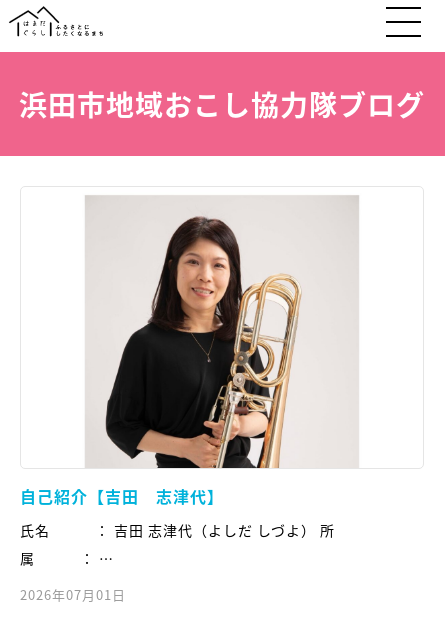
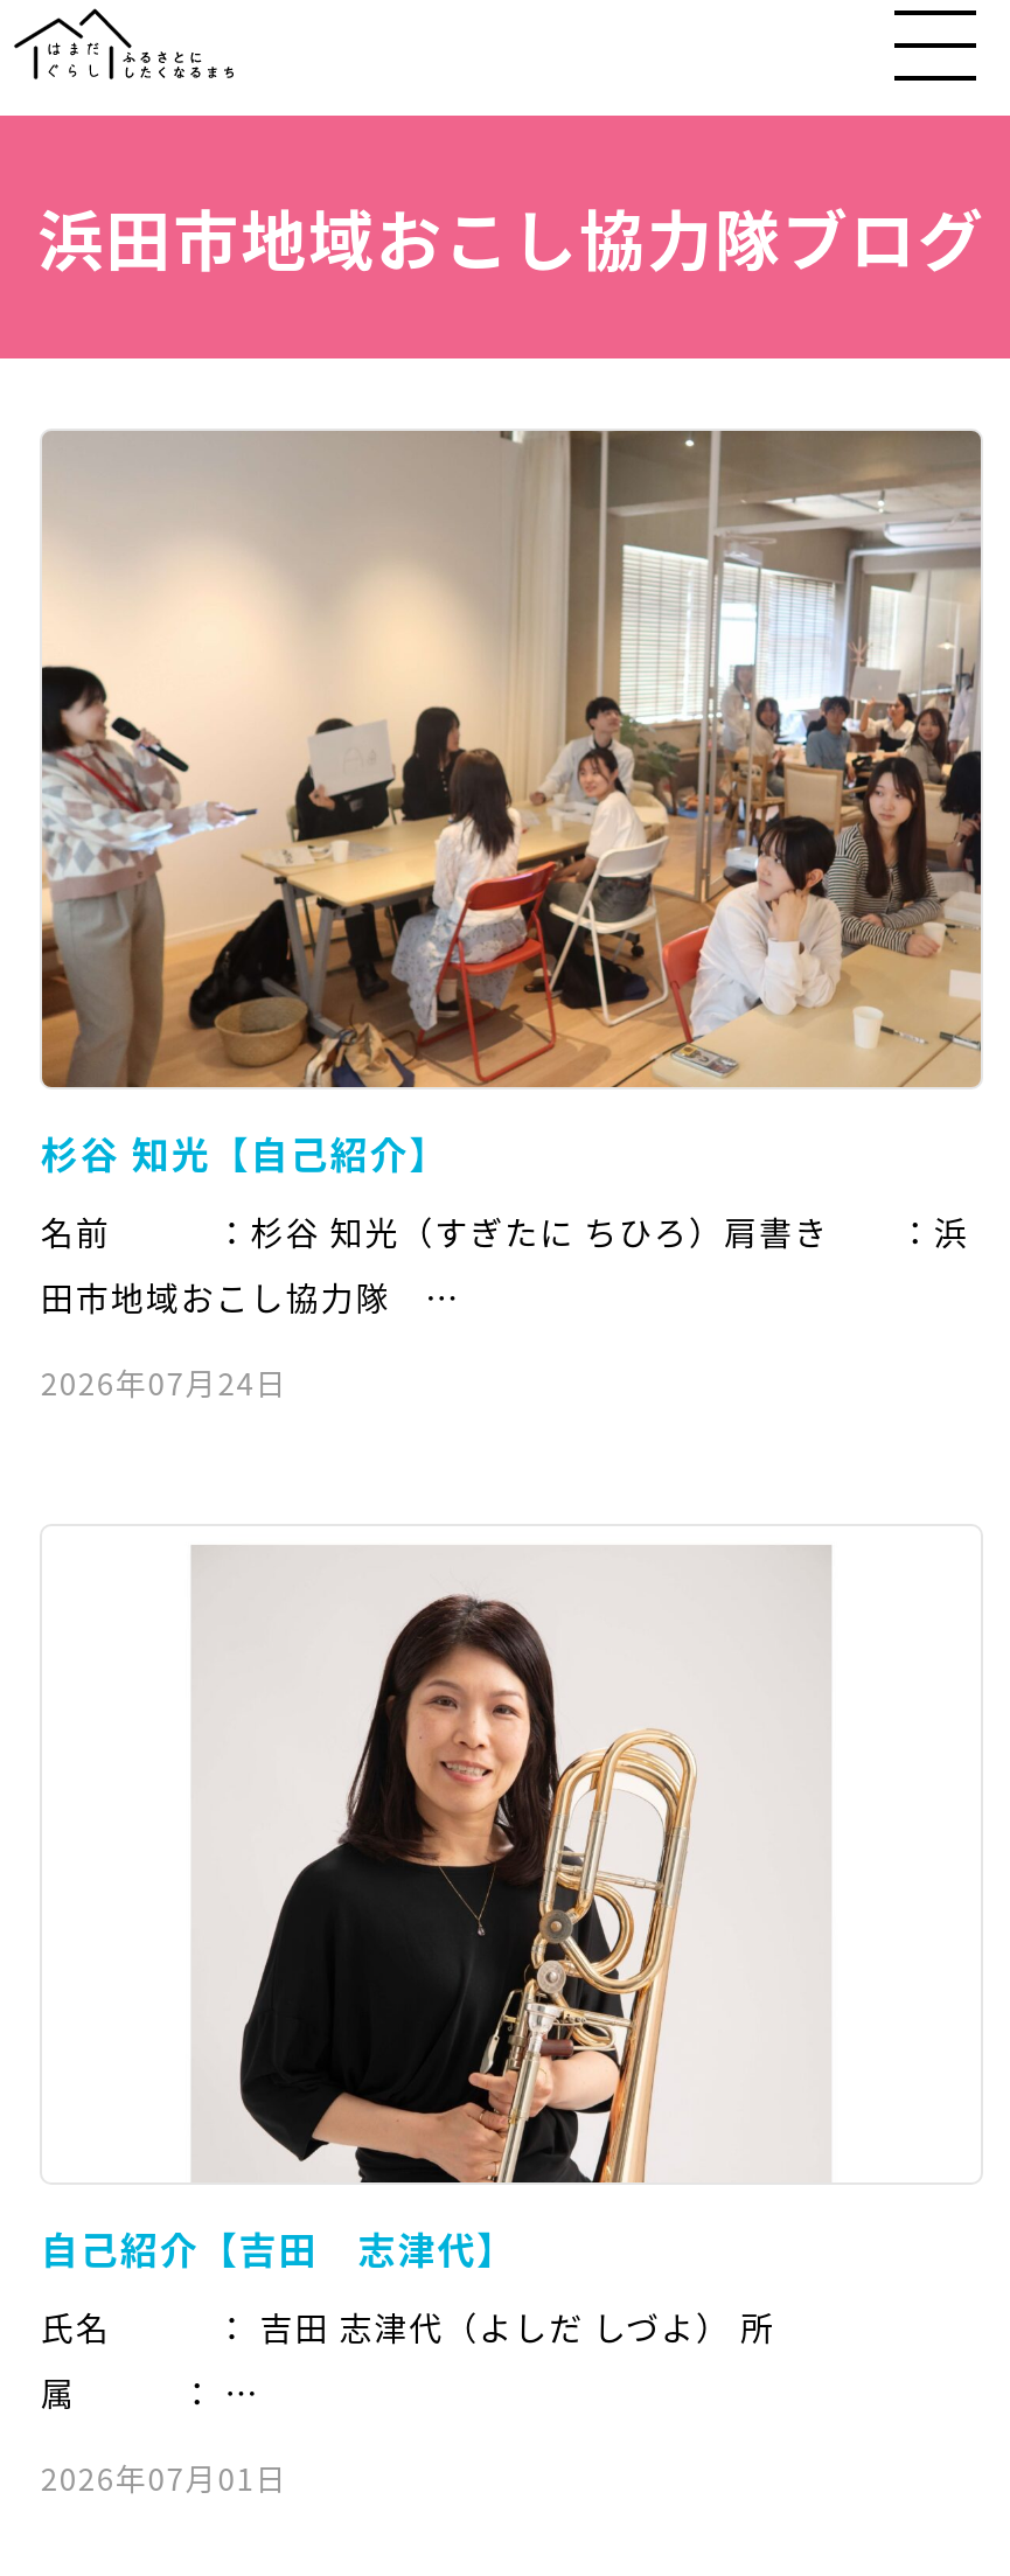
none -> [40,429,983,1405] [image] | 杉谷 知光【自己紹介】 | 名前 ：杉谷 知光（すぎたに ちひろ）肩書き ：浜 | 田市地域おこし協力隊 … | 2026年07月24日

